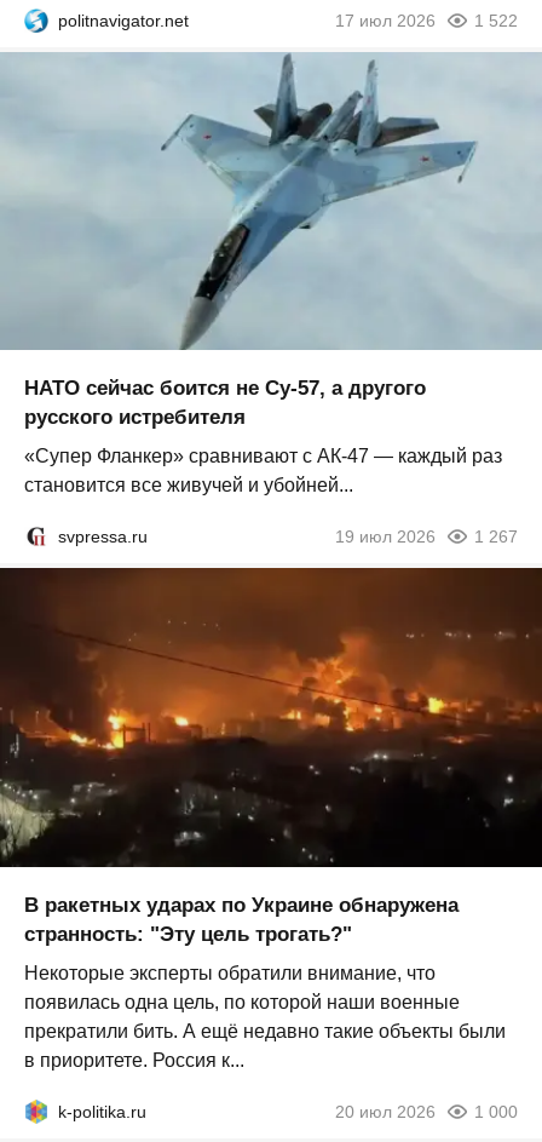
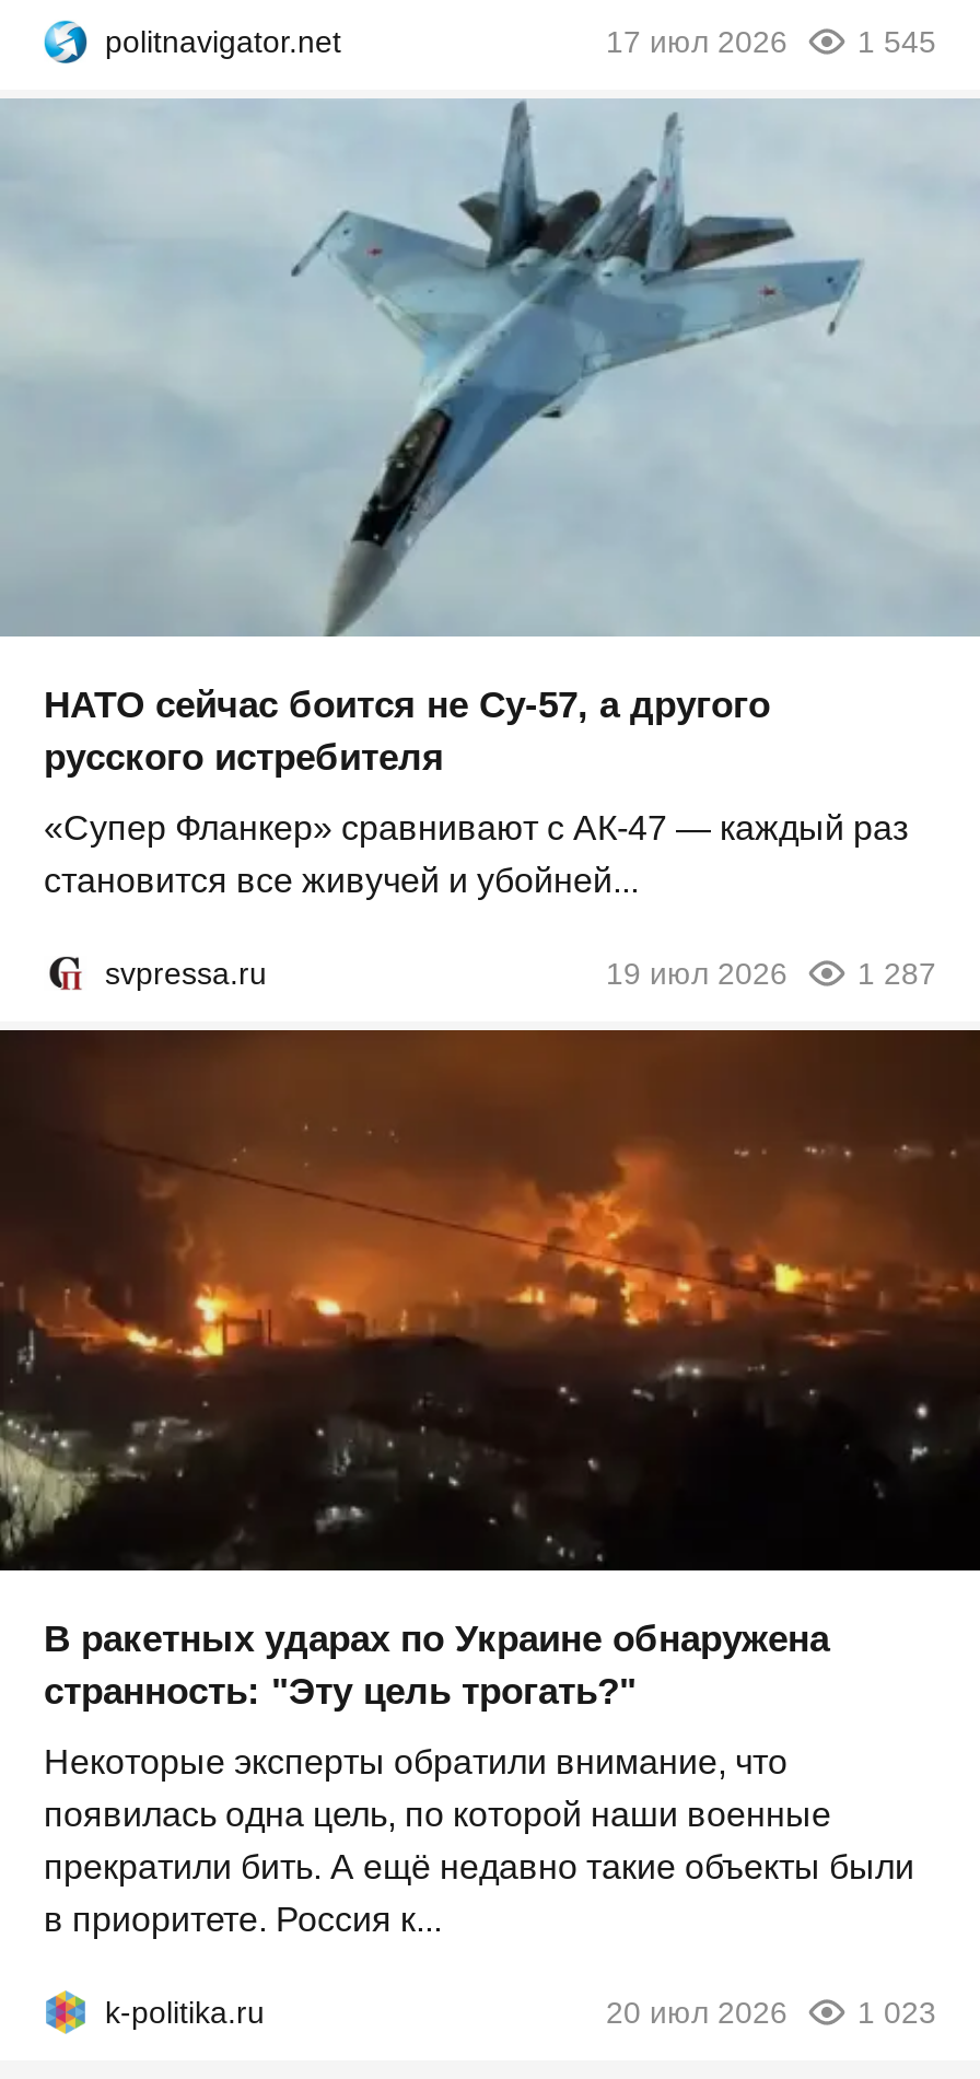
[474,11,518,30] 1 522 -> [857,24,936,59] 1 545
[335,527,518,547] 19 июл 2026 1 267 -> [606,956,936,991] 19 июл 2026 1 287
[335,1102,518,1121] 20 июл 2026 1 000 -> [606,1994,936,2029] 20 июл 2026 1 023

